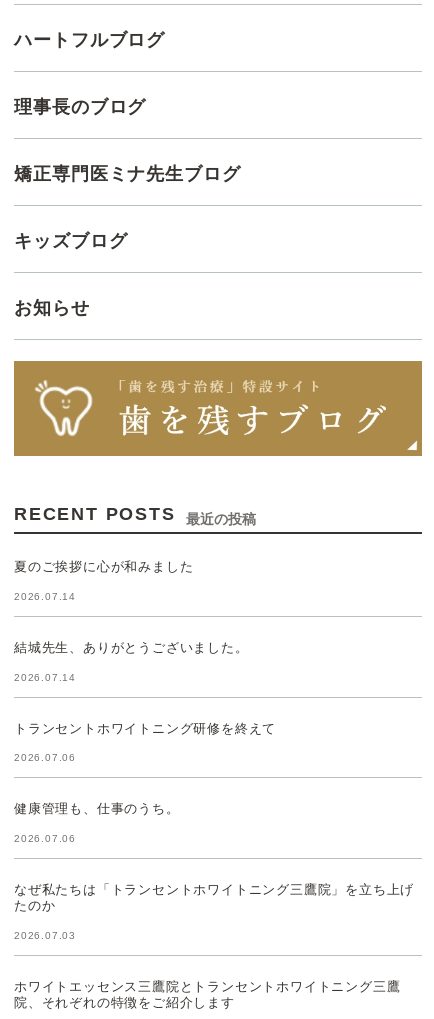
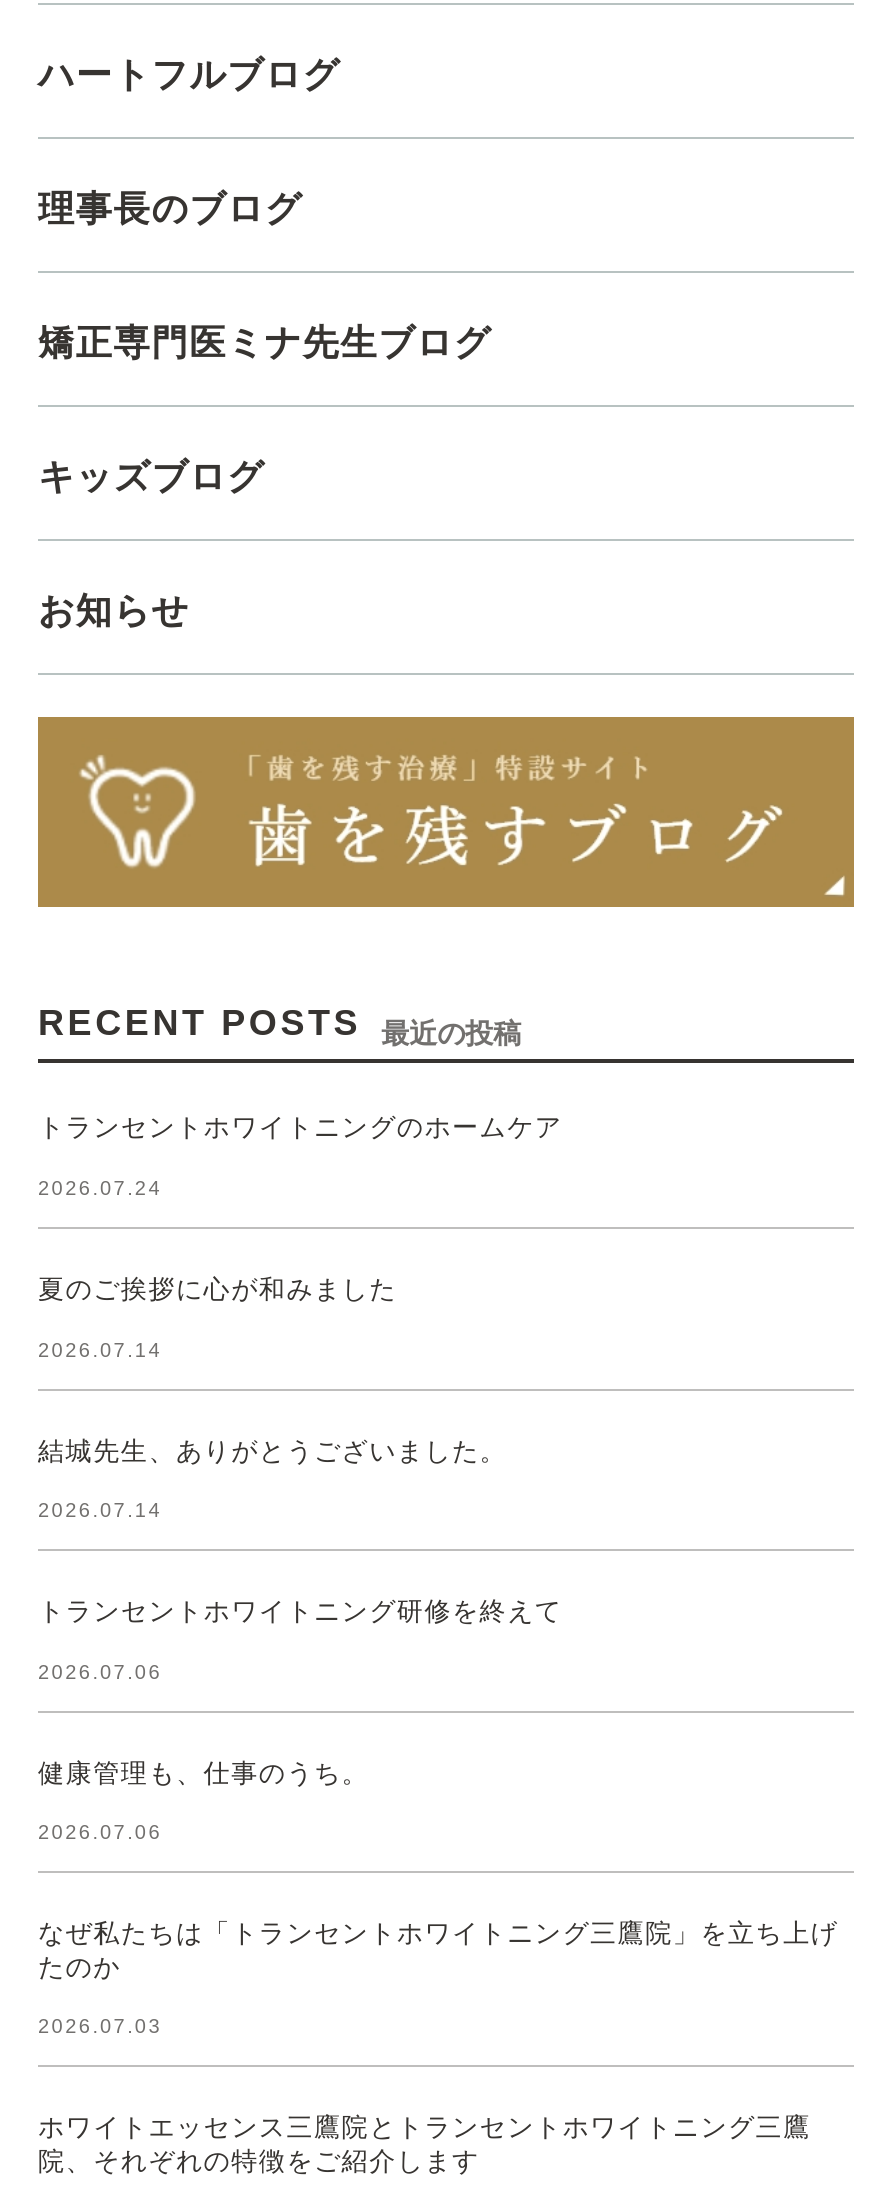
none -> [38,1113,562,1199] トランセントホワイトニングのホームケア | 2026.07.24

